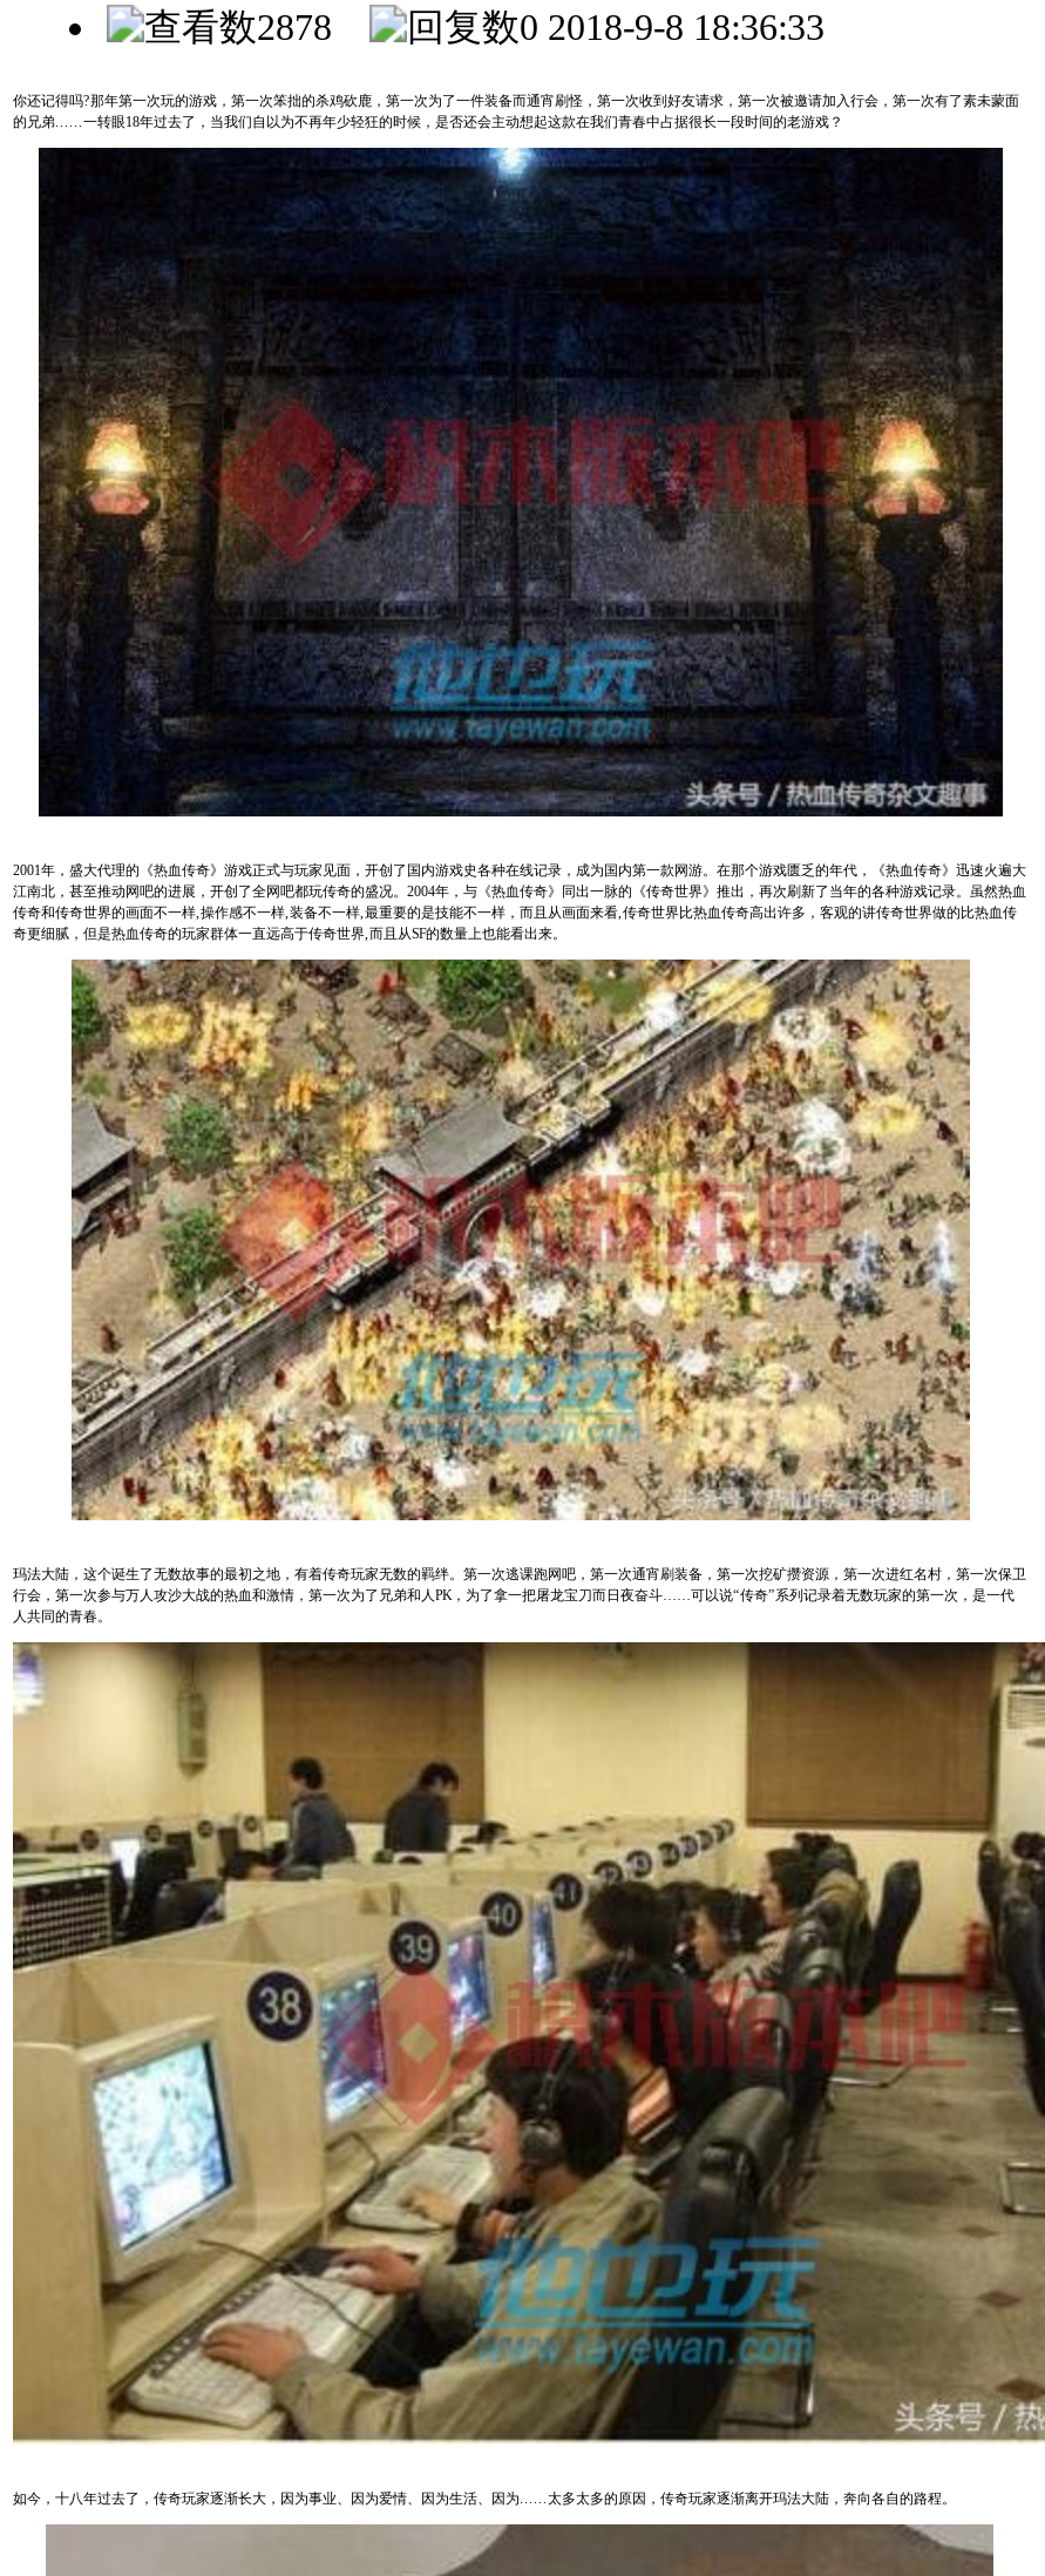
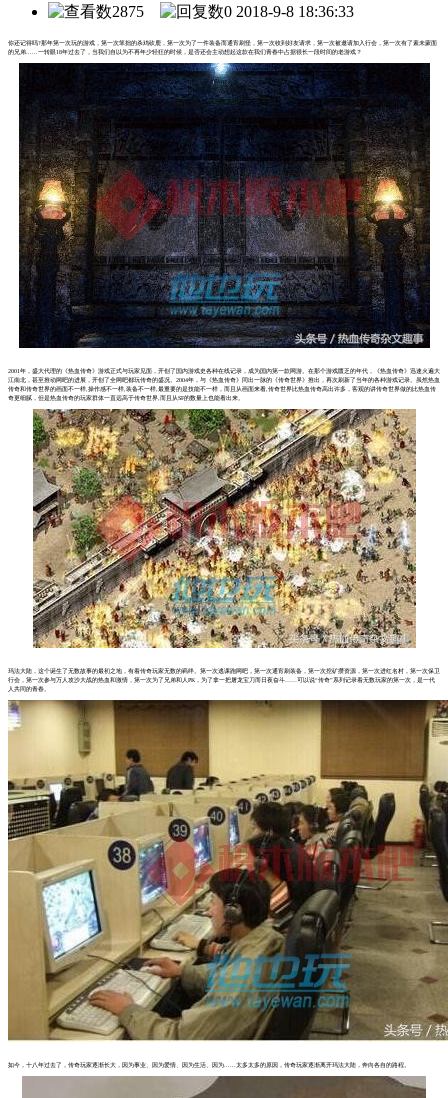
[257,7,369,47] 2878 -> [112,3,160,20] 2875

